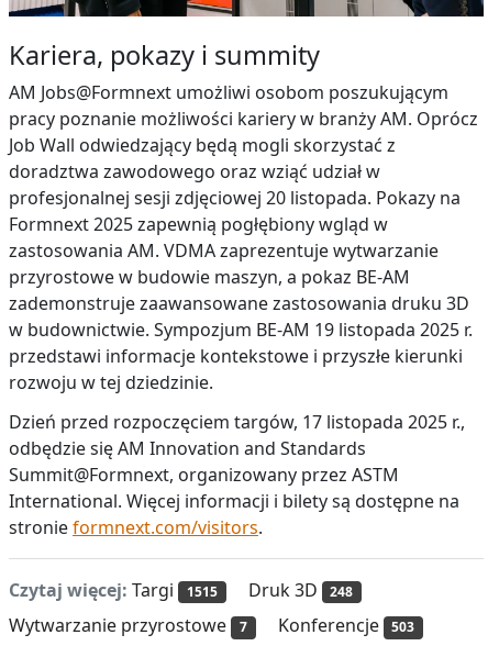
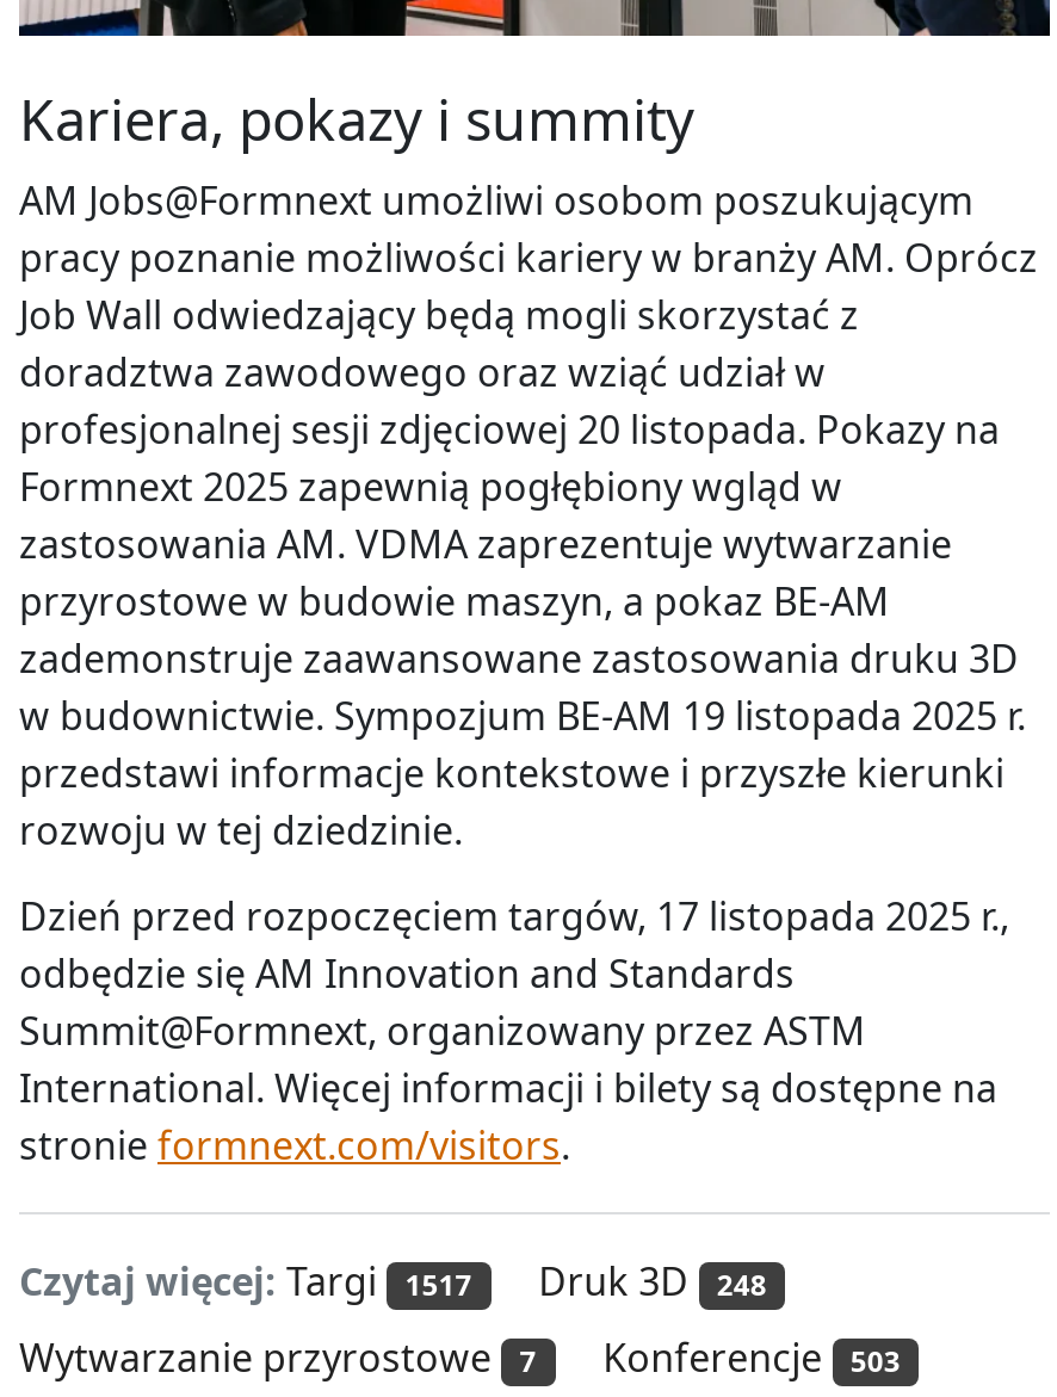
[9,578,353,602] Czytaj więcej: Targi 1515 Druk 3D 248 -> [19,1256,767,1308] Czytaj więcej: Targi 1517 Druk 3D 248

